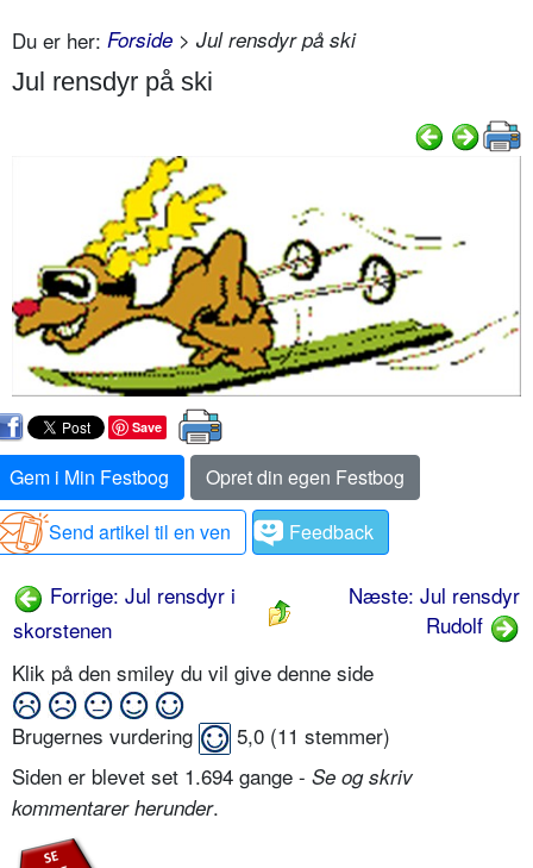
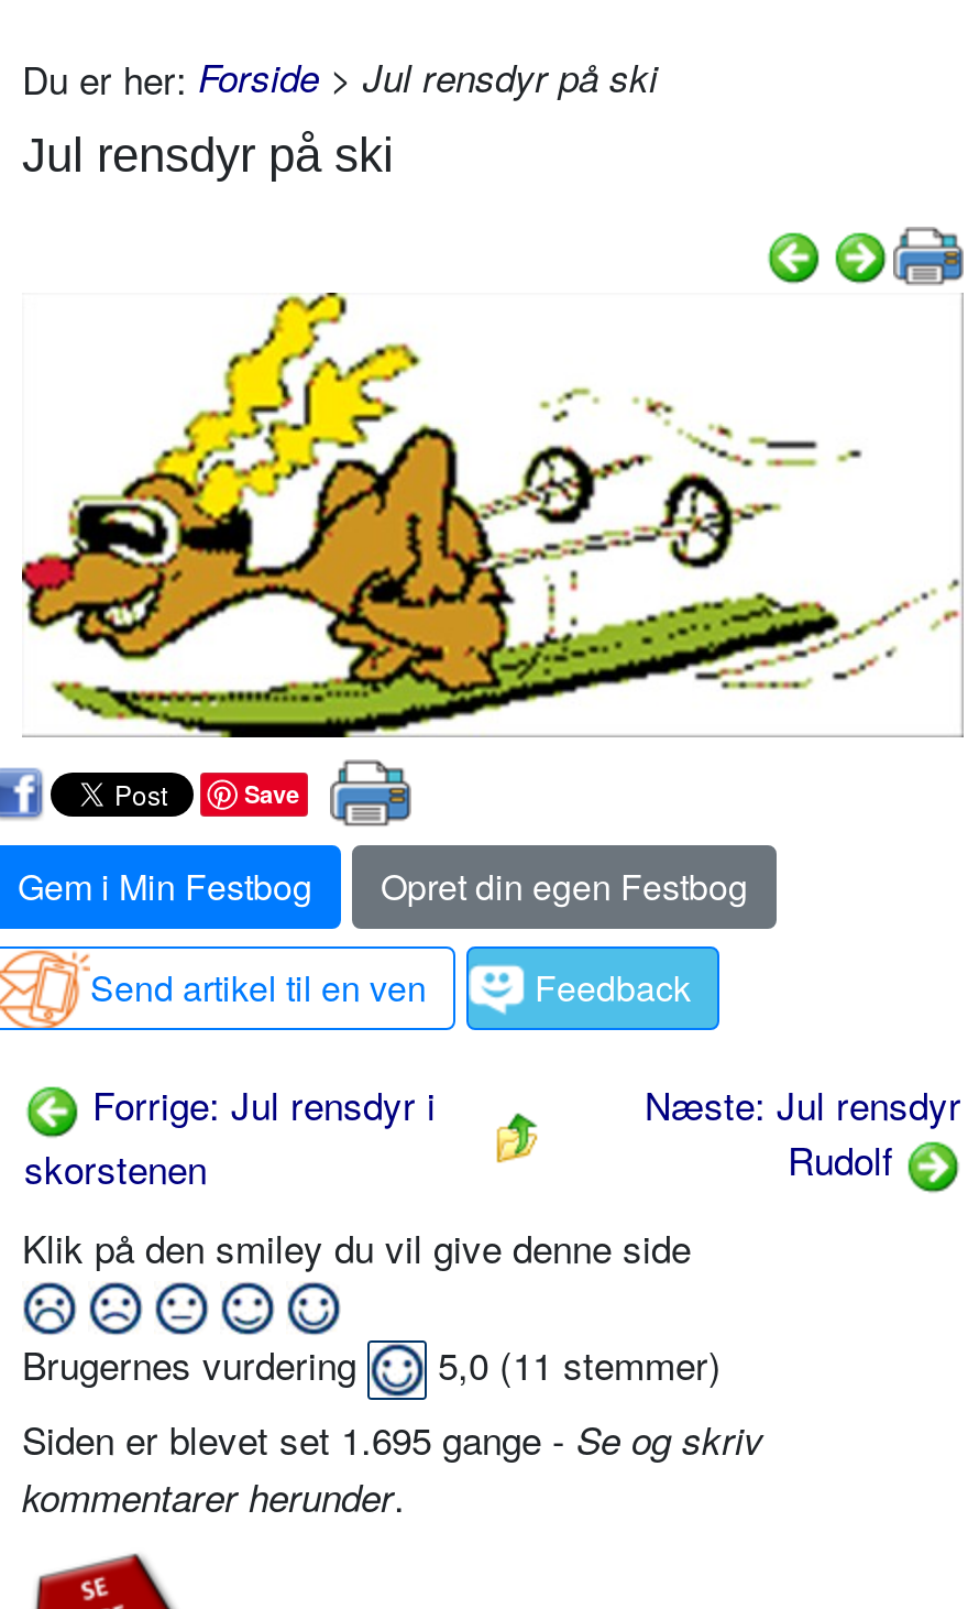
[12,761,413,791] Siden er blevet set 1.694 gange - Se og skriv -> [22,1412,763,1467] Siden er blevet set 1.695 gange - Se og skriv

